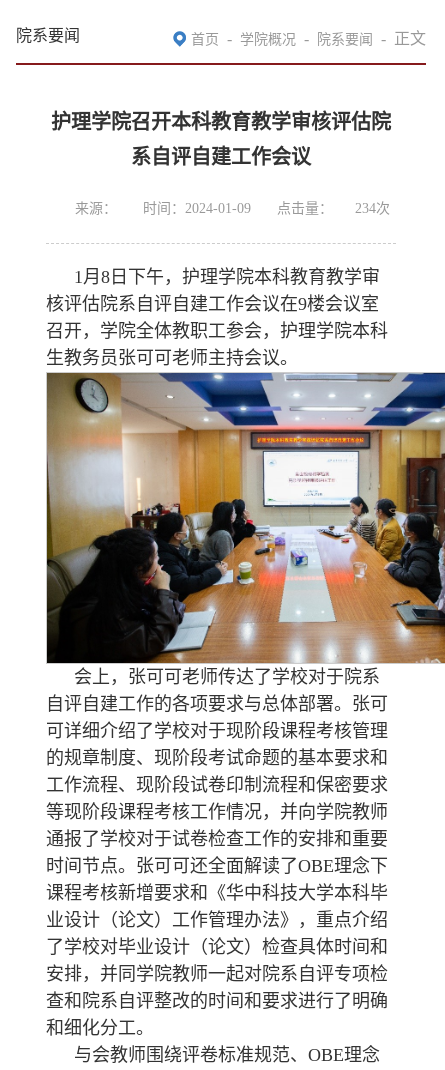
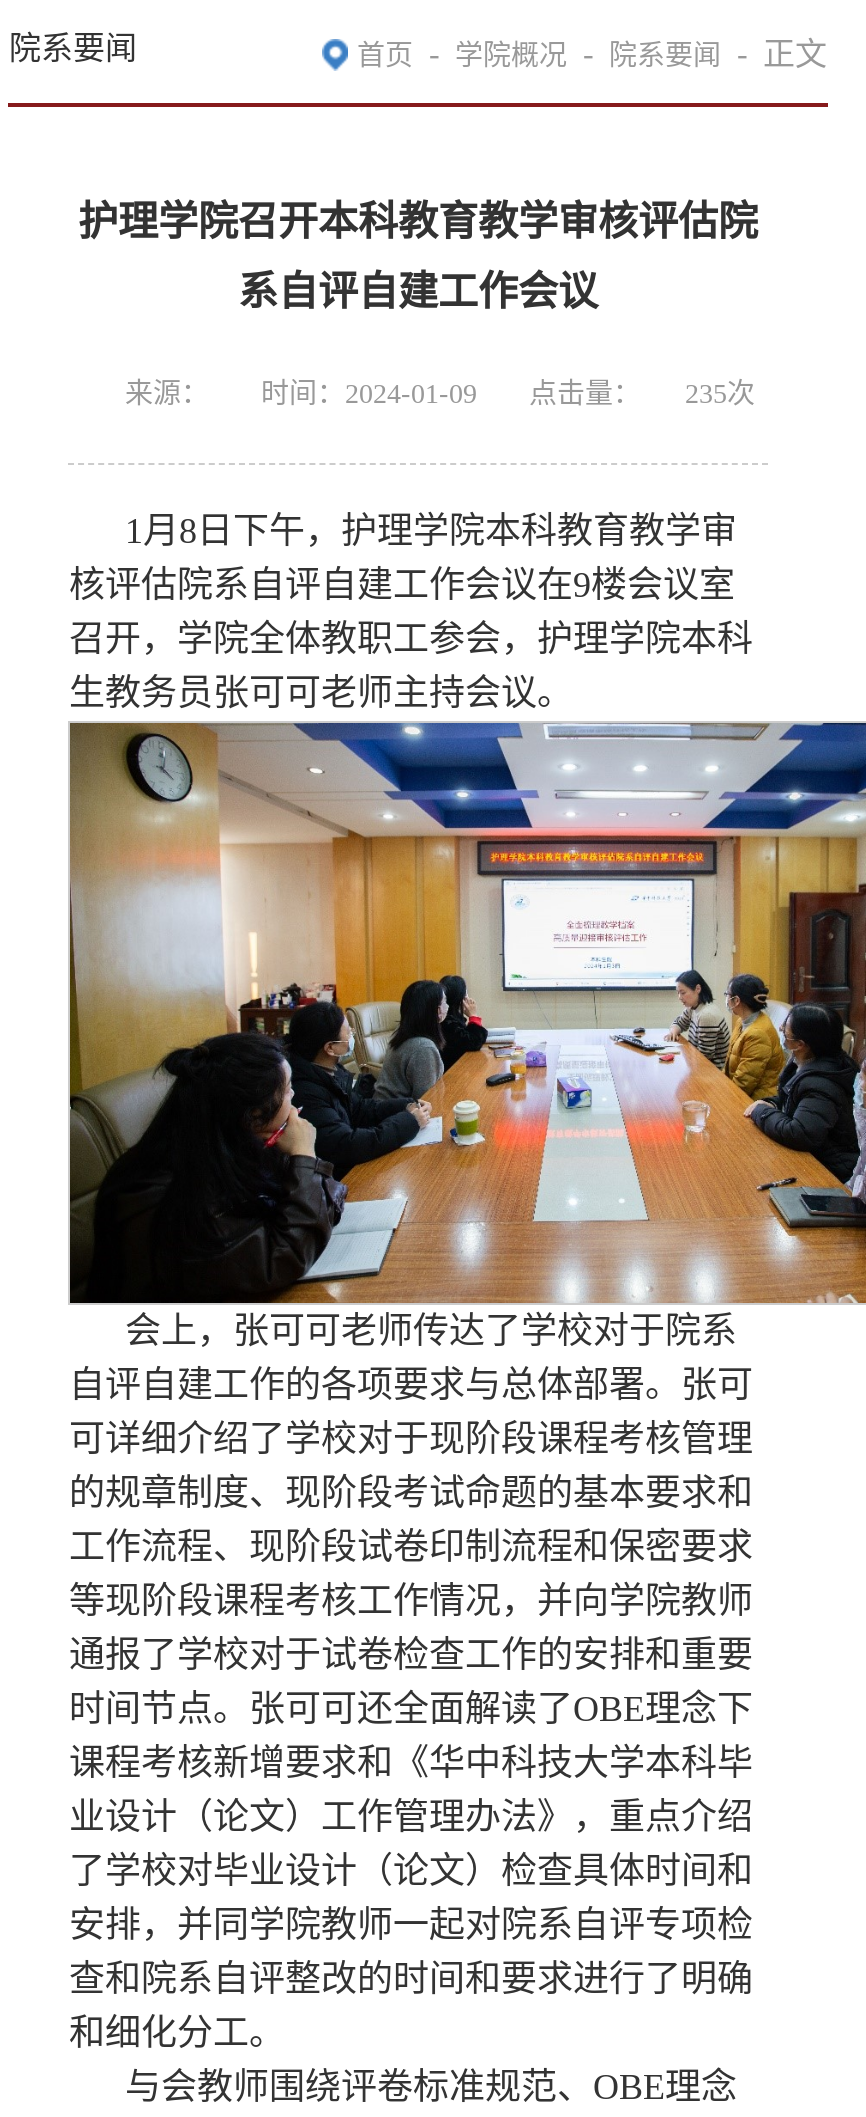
[74,201,389,216] 来源： 时间：2024-01-09 点击量： 234次 -> [125,380,755,410] 来源： 时间：2024-01-09 点击量： 235次

